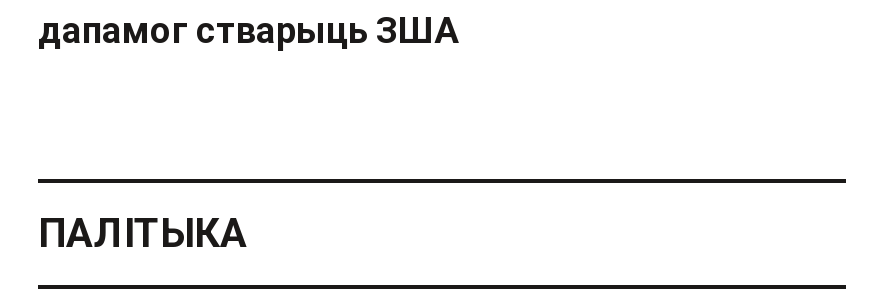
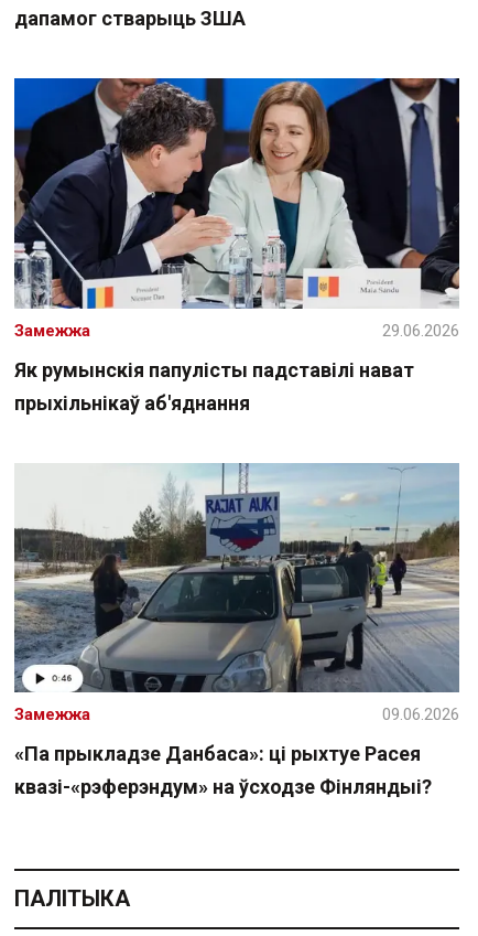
none -> [13,77,460,340] [image] | Замежжа | 29.06.2026
none -> [13,462,460,725] [image] | Замежжа | 09.06.2026
none -> [14,358,414,414] Як румынскія папулісты падставілі нават | прыхільнікаў аб'яднання
none -> [14,742,432,798] «Па прыкладзе Данбаса»: ці рыхтуе Расея | квазі-«рэферэндум» на ўсходзе Фінляндыі?

